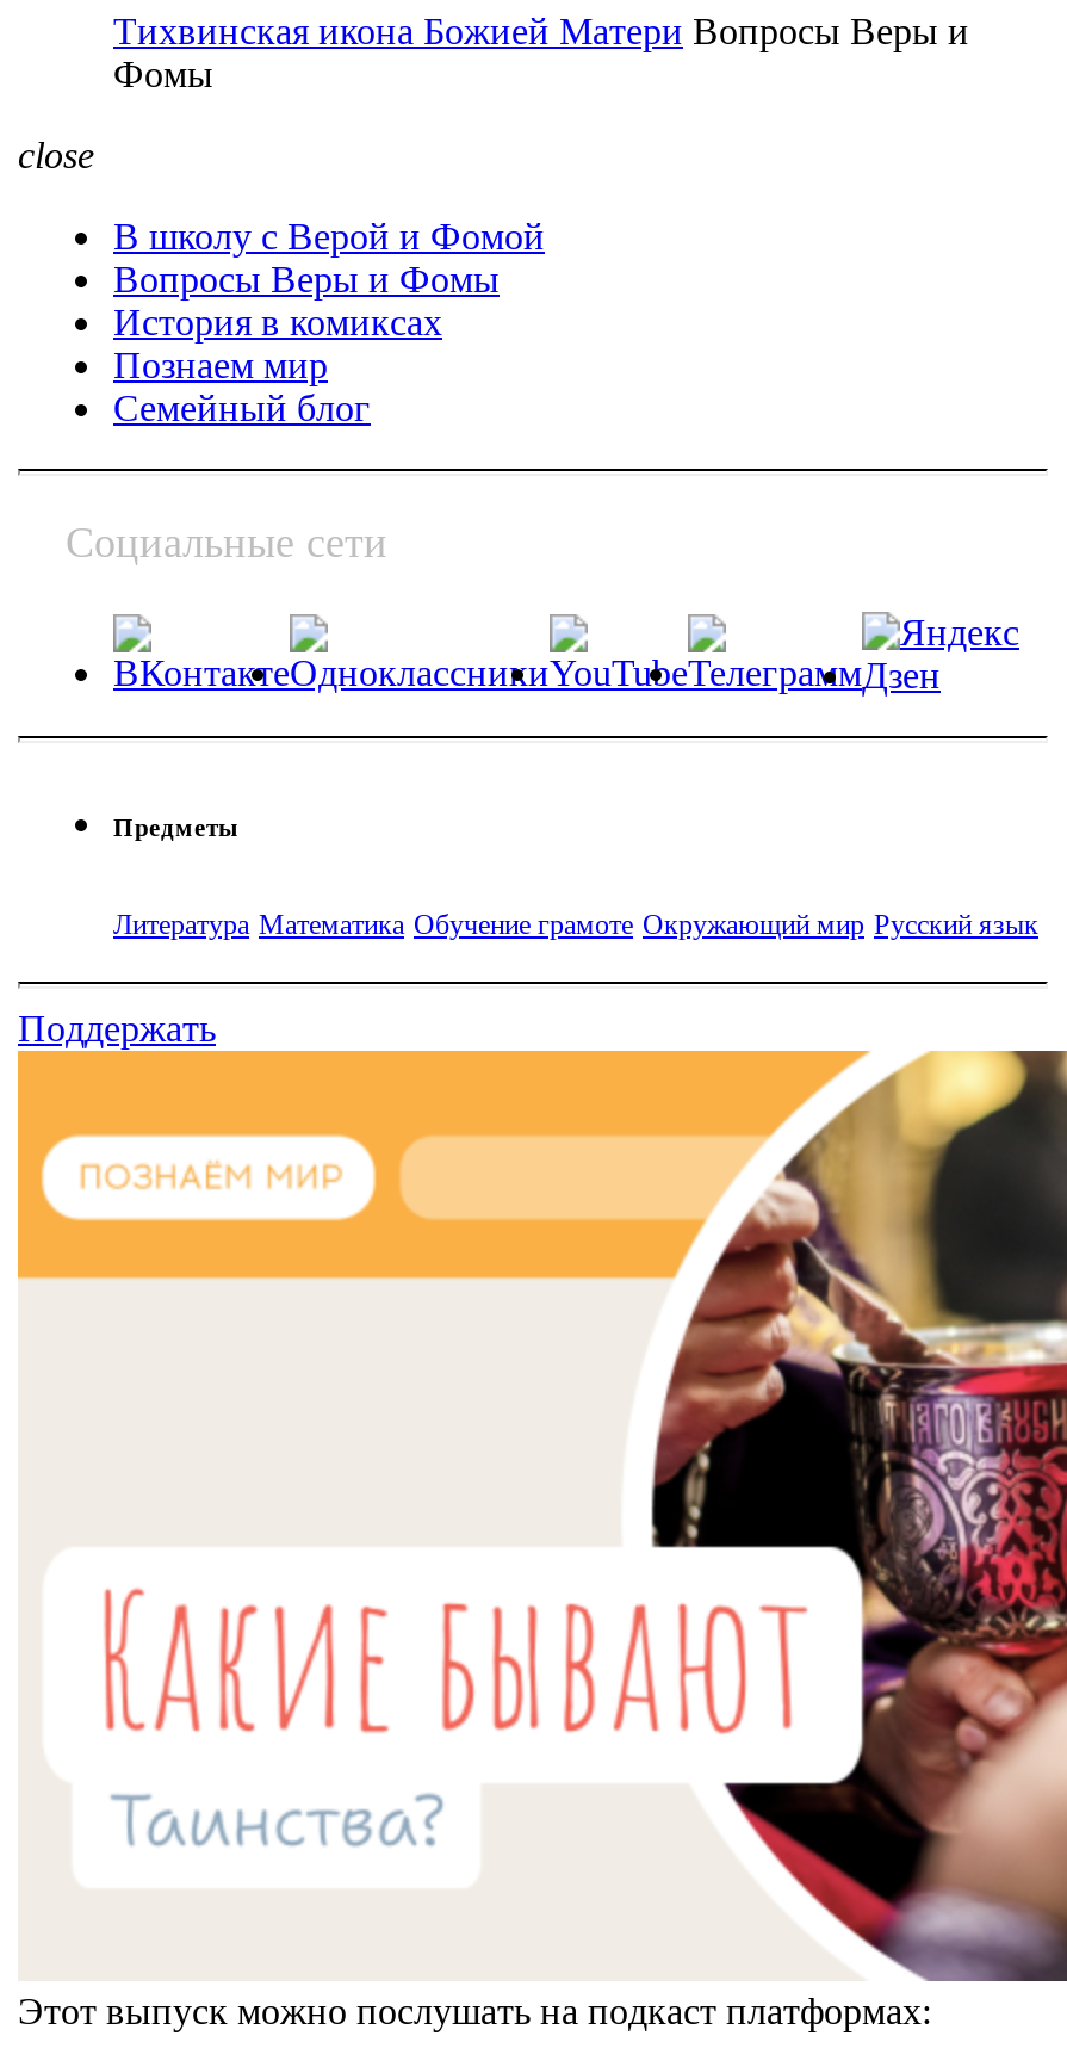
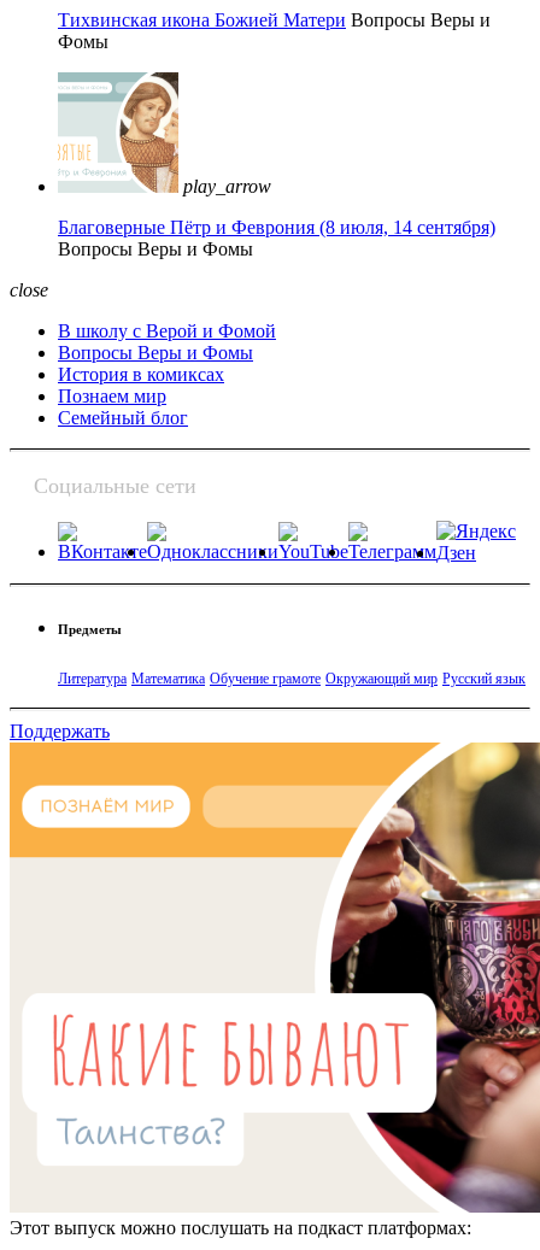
none -> [58,71,495,260] [image] | play_arrow | Благоверные Пётр и Феврония (8 июля, 14 сентября) | Вопросы Веры и Фомы

